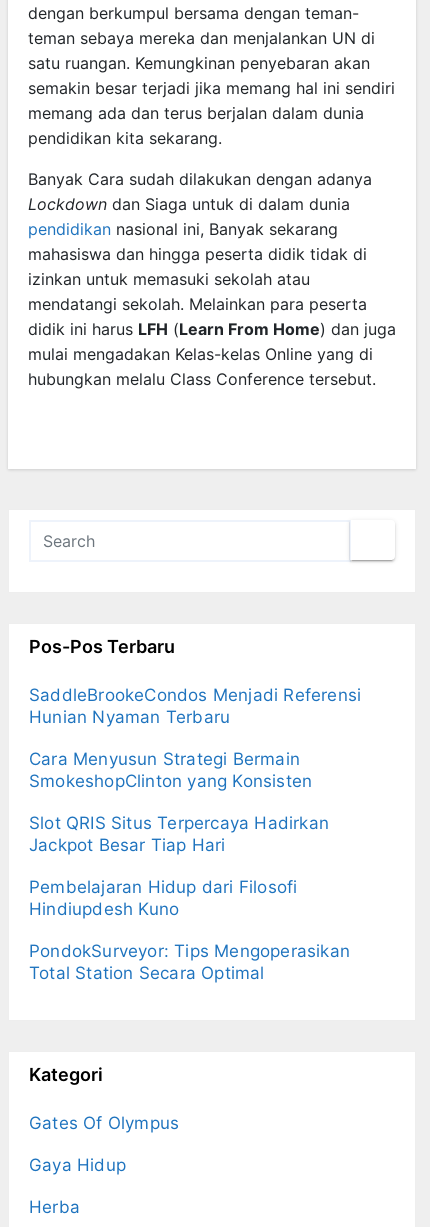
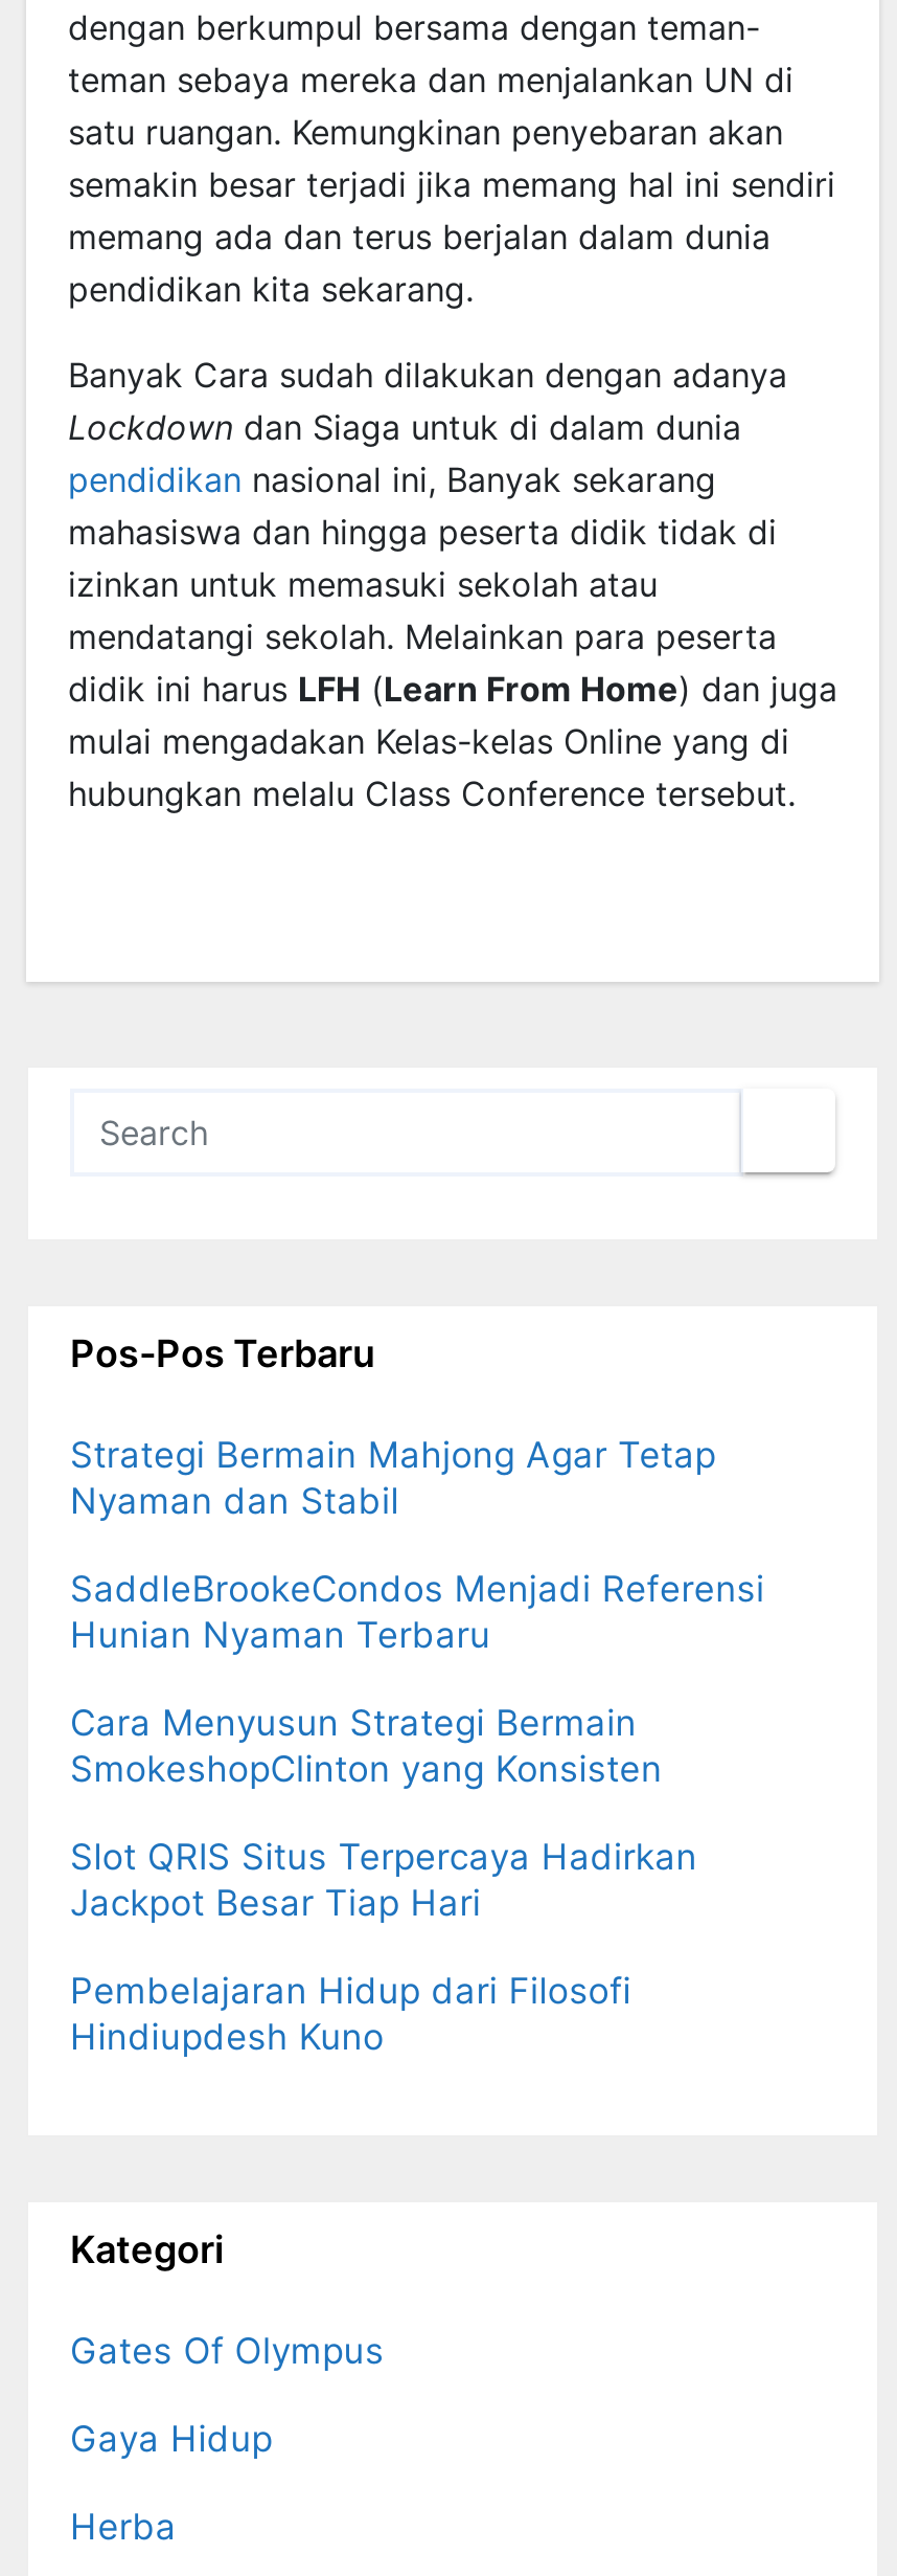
none -> [70,1435,716,1523] Strategi Bermain Mahjong Agar Tetap | Nyaman dan Stabil
moved [29,685,361,919] -> [70,1569,765,2058]: SaddleBrookeCondos Menjadi Referensi | Hunian Nyaman Terbaru | Cara Menyusun Strategi Bermain | SmokeshopClinton yang Konsisten | Slot QRIS Situs Terpercaya Hadirkan | Jackpot Besar Tiap Hari | Pembelajaran Hidup dari Filosofi | Hindiupdesh Kuno
[29,941,350,983] PondokSurveyor: Tips Mengoperasikan | Total Station Secara Optimal -> none

